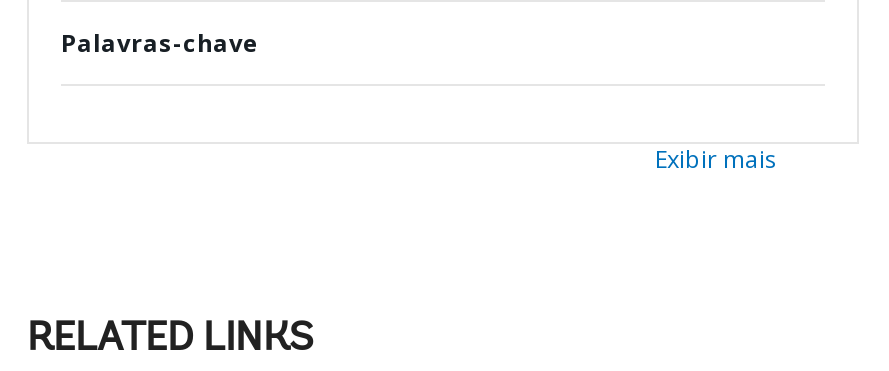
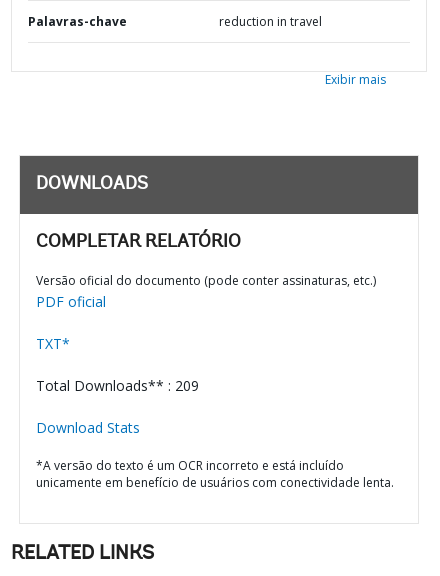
none -> [219,13,322,30] reduction in travel
none -> [36,176,394,491] DOWNLOADS | COMPLETAR RELATÓRIO | Versão oficial do documento (pode conter assinaturas, etc.) | PDF oficial | TXT* | Total Downloads** : 209 | Download Stats | *A versão do texto é um OCR incorreto e está incluído | unicamente em benefício de usuários com conectividade lenta.

